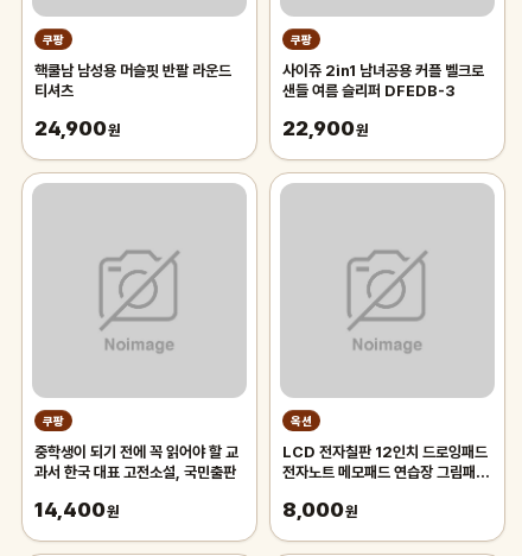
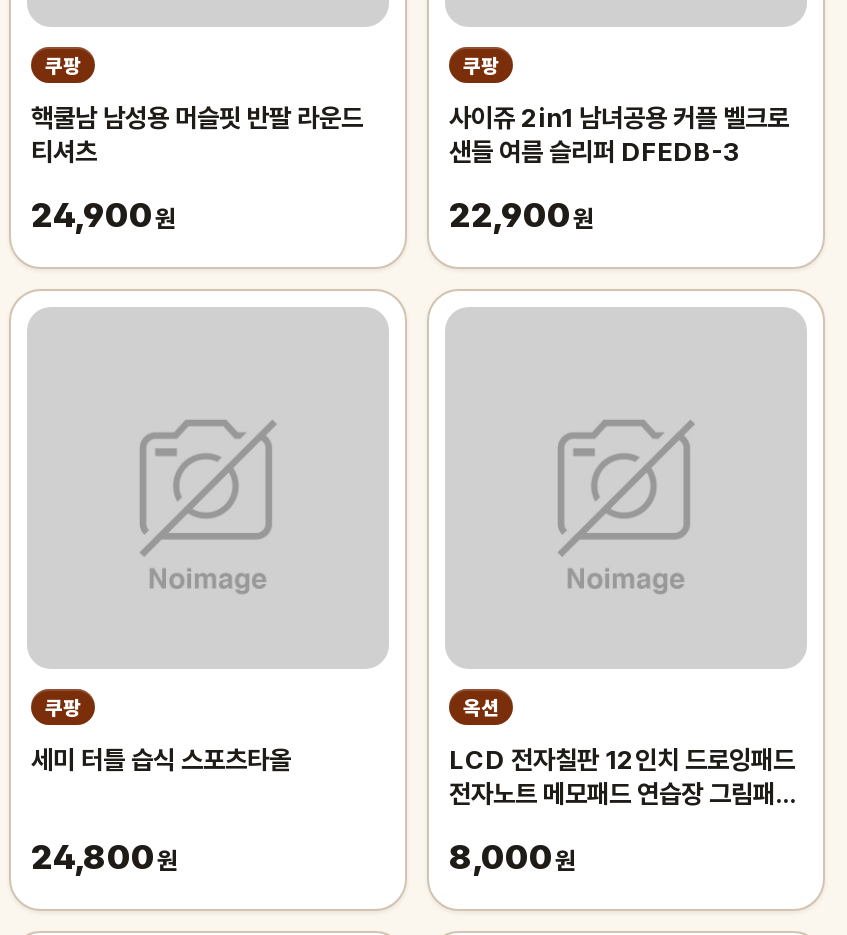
[34,443,238,481] 중학생이 되기 전에 꼭 읽어야 할 교 | 과서 한국 대표 고전소설, 국민출판 -> [31,745,291,775] 세미 터틀 습식 스포츠타올
[34,498,119,521] 14,400원 -> [31,837,177,877] 24,800원

